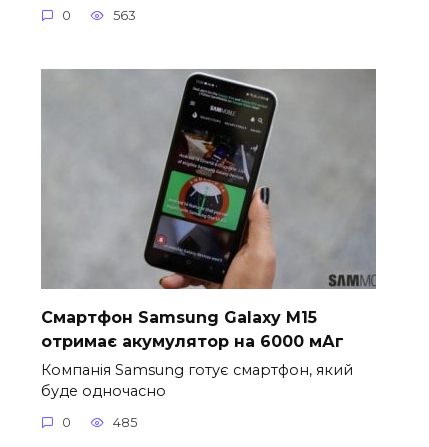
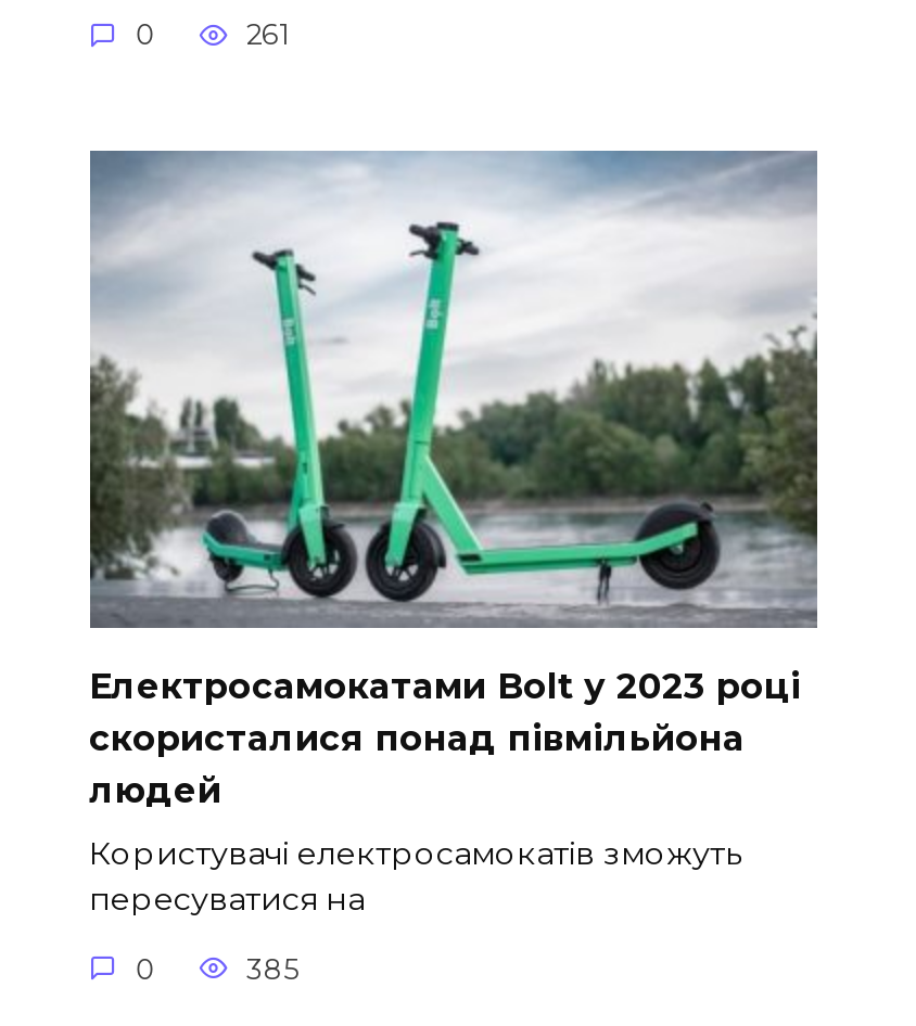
[113,8,136,23] 563 -> [246,18,288,51] 261
[40,69,376,350] [image] | Смартфон Samsung Galaxy M15 | отримає акумулятор на 6000 мАг -> [89,150,817,812] [image] | Електросамокатами Bolt у 2023 році | скористалися понад півмільйона | людей
[40,361,352,400] Компанія Samsung готує смартфон, який | буде одночасно -> [89,834,742,919] Користувачі електросамокатів зможуть | пересуватися на
[113,415,137,430] 485 -> [246,952,298,985] 385

